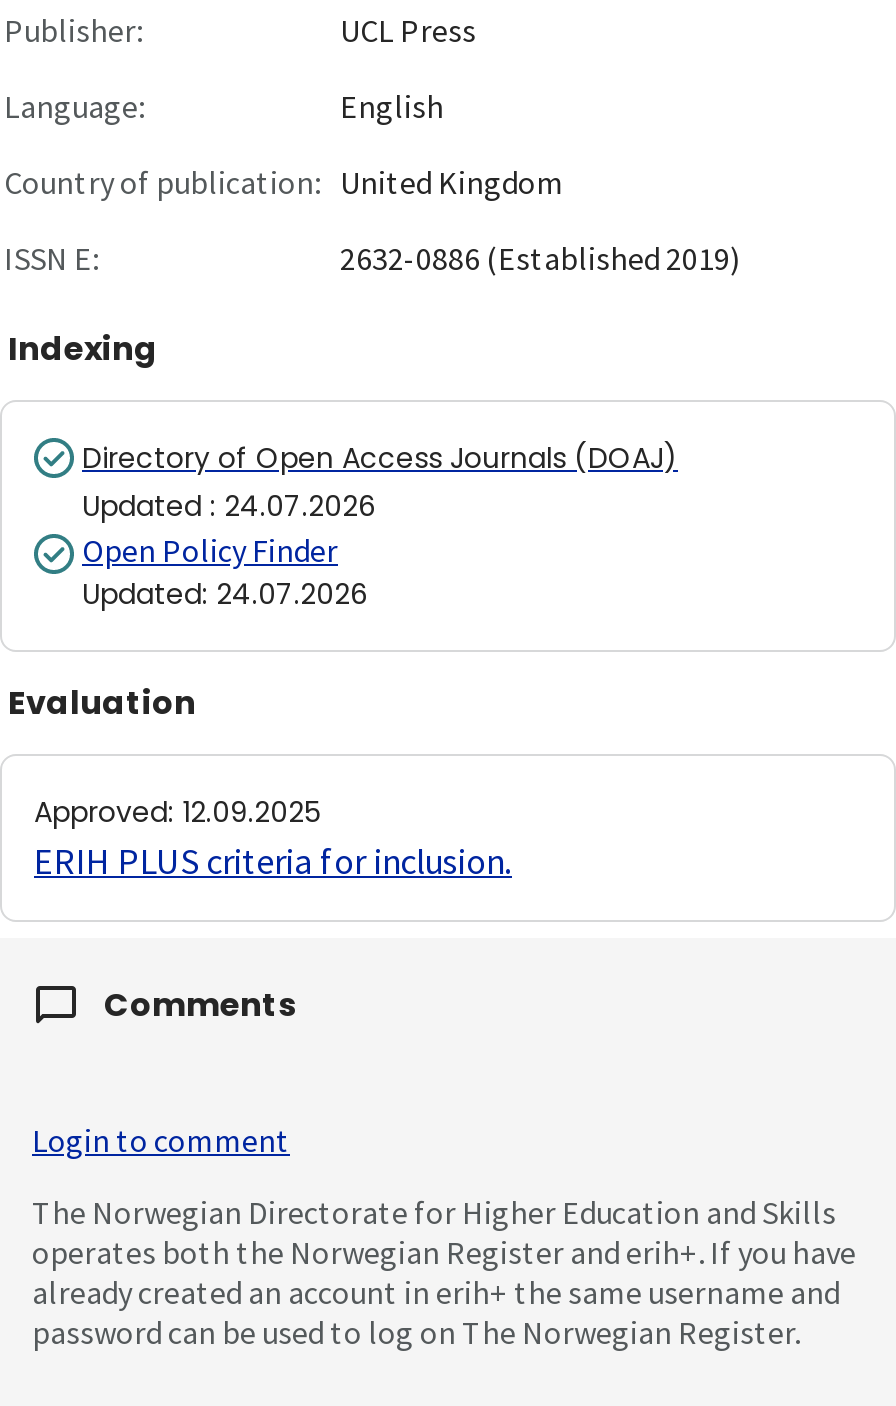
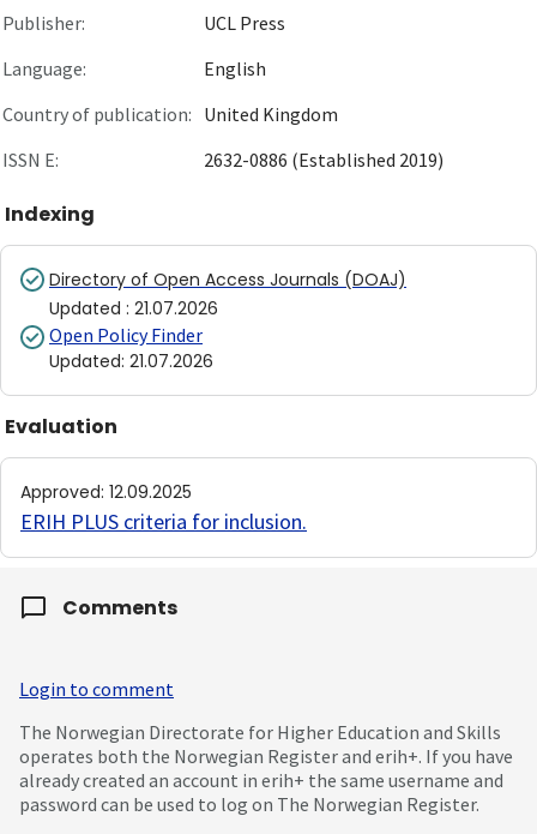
[82,486,376,526] Updated: 24.07.2026 -> [49,297,218,321] Updated: 21.07.2026
[82,574,368,614] Updated: 24.07.2026 -> [49,349,213,373] Updated: 21.07.2026

